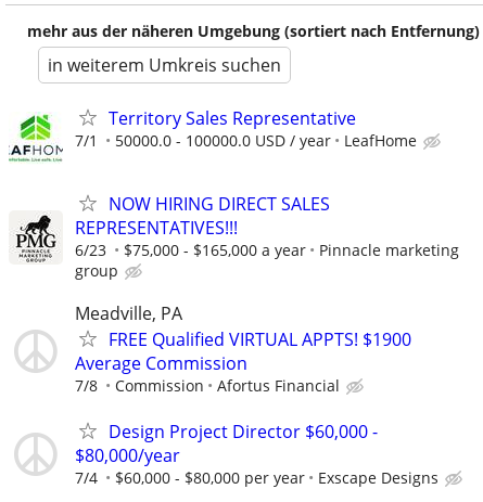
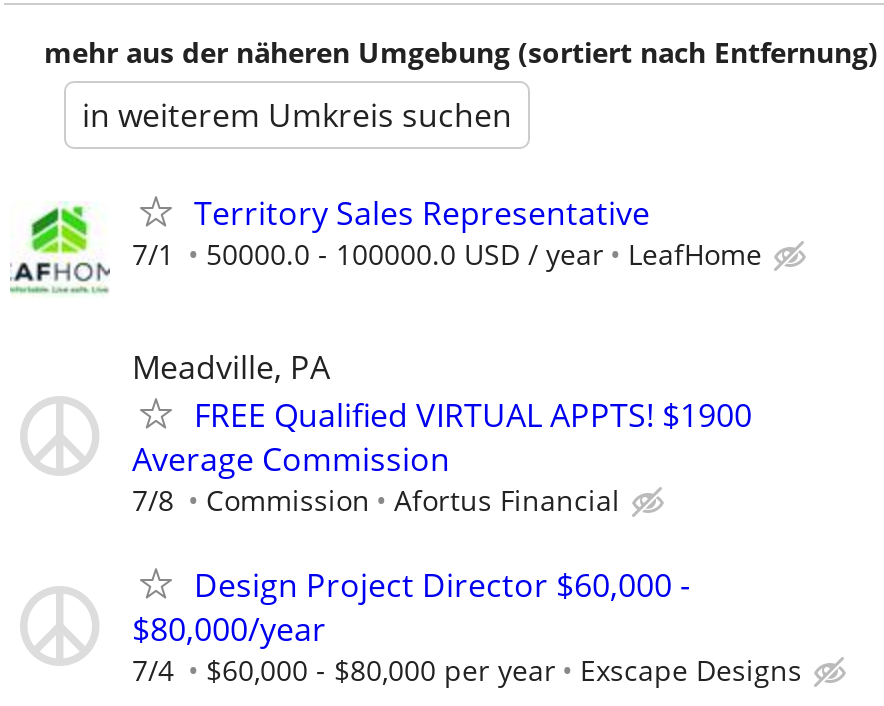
[16,192,459,281] [image] | NOW HIRING DIRECT SALES | REPRESENTATIVES!!! | 6/23 | $75,000 - $165,000 a year | Pinnacle marketing | group -> none

